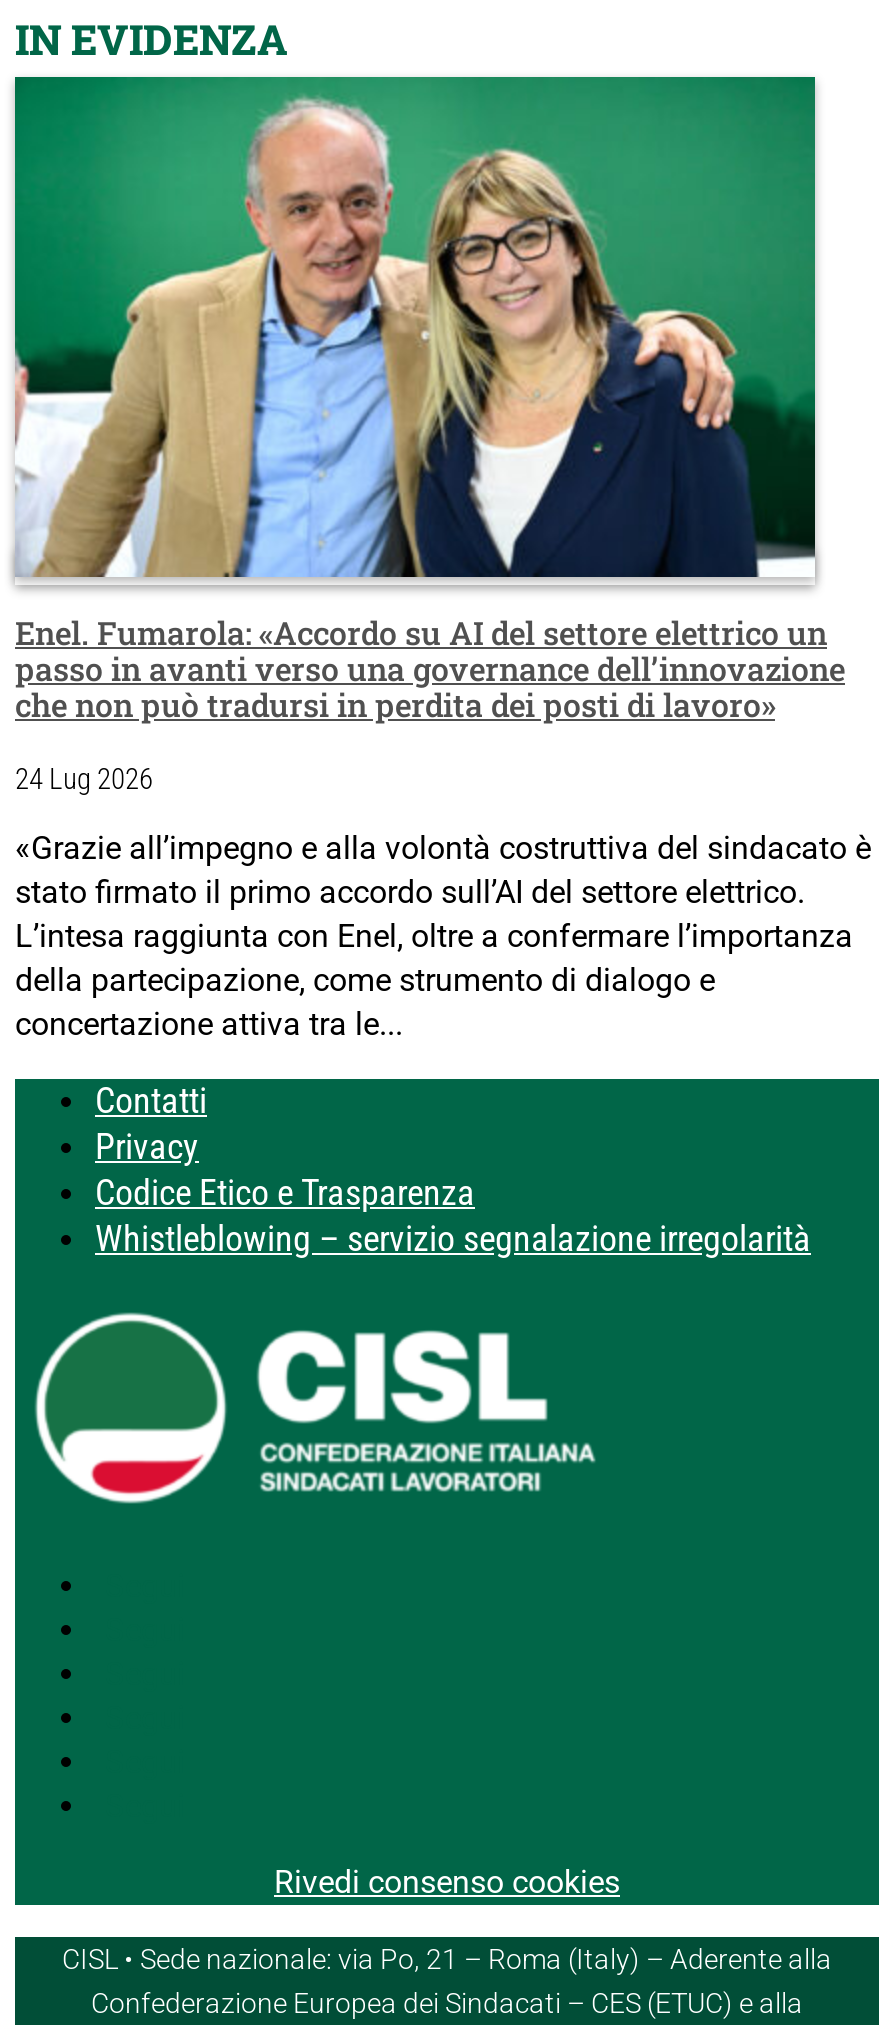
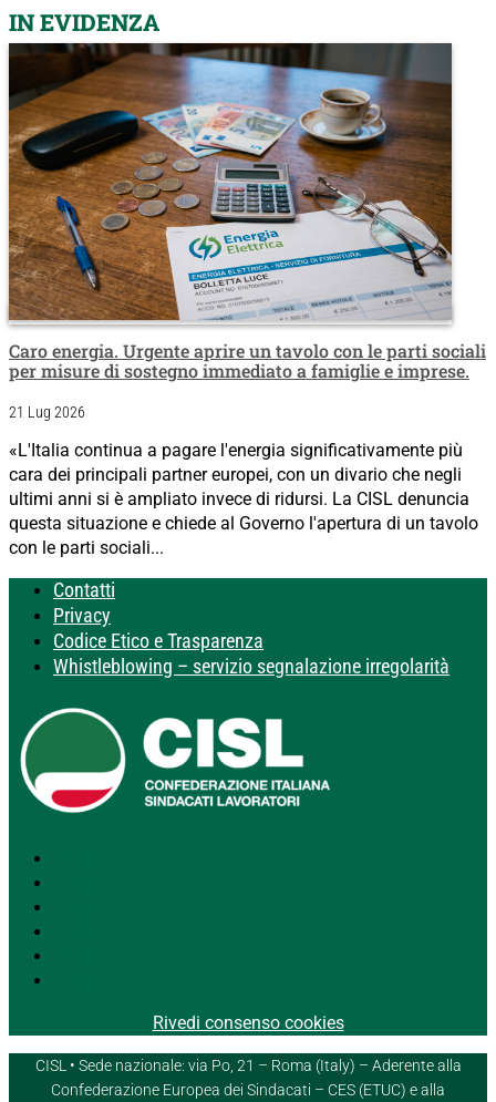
[13,75,845,726] [image] | Enel. Fumarola: «Accordo su AI del settore elettrico un | passo in avanti verso una governance dell’innovazione | che non può tradursi in perdita dei posti di lavoro» -> [8,42,486,383] [image] | Caro energia. Urgente aprire un tavolo con le parti sociali | per misure di sostegno immediato a famiglie e imprese.
[15,763,153,797] 24 Lug 2026 -> [9,403,85,422] 21 Lug 2026
[15,829,871,1043] «Grazie all’impegno e alla volontà costruttiva del sindacato è | stato firmato il primo accordo sull’AI del settore elettrico. | L’intesa raggiunta con Enel, oltre a confermare l’importanza | della partecipazione, come strumento di dialogo e | concertazione attiva tra le... -> [9,439,478,558] «L'Italia continua a pagare l'energia significativamente più | cara dei principali partner europei, con un divario che negli | ultimi anni si è ampliato invece di ridursi. La CISL denuncia | questa situazione e chiede al Governo l'apertura di un tavolo | con le parti sociali...

